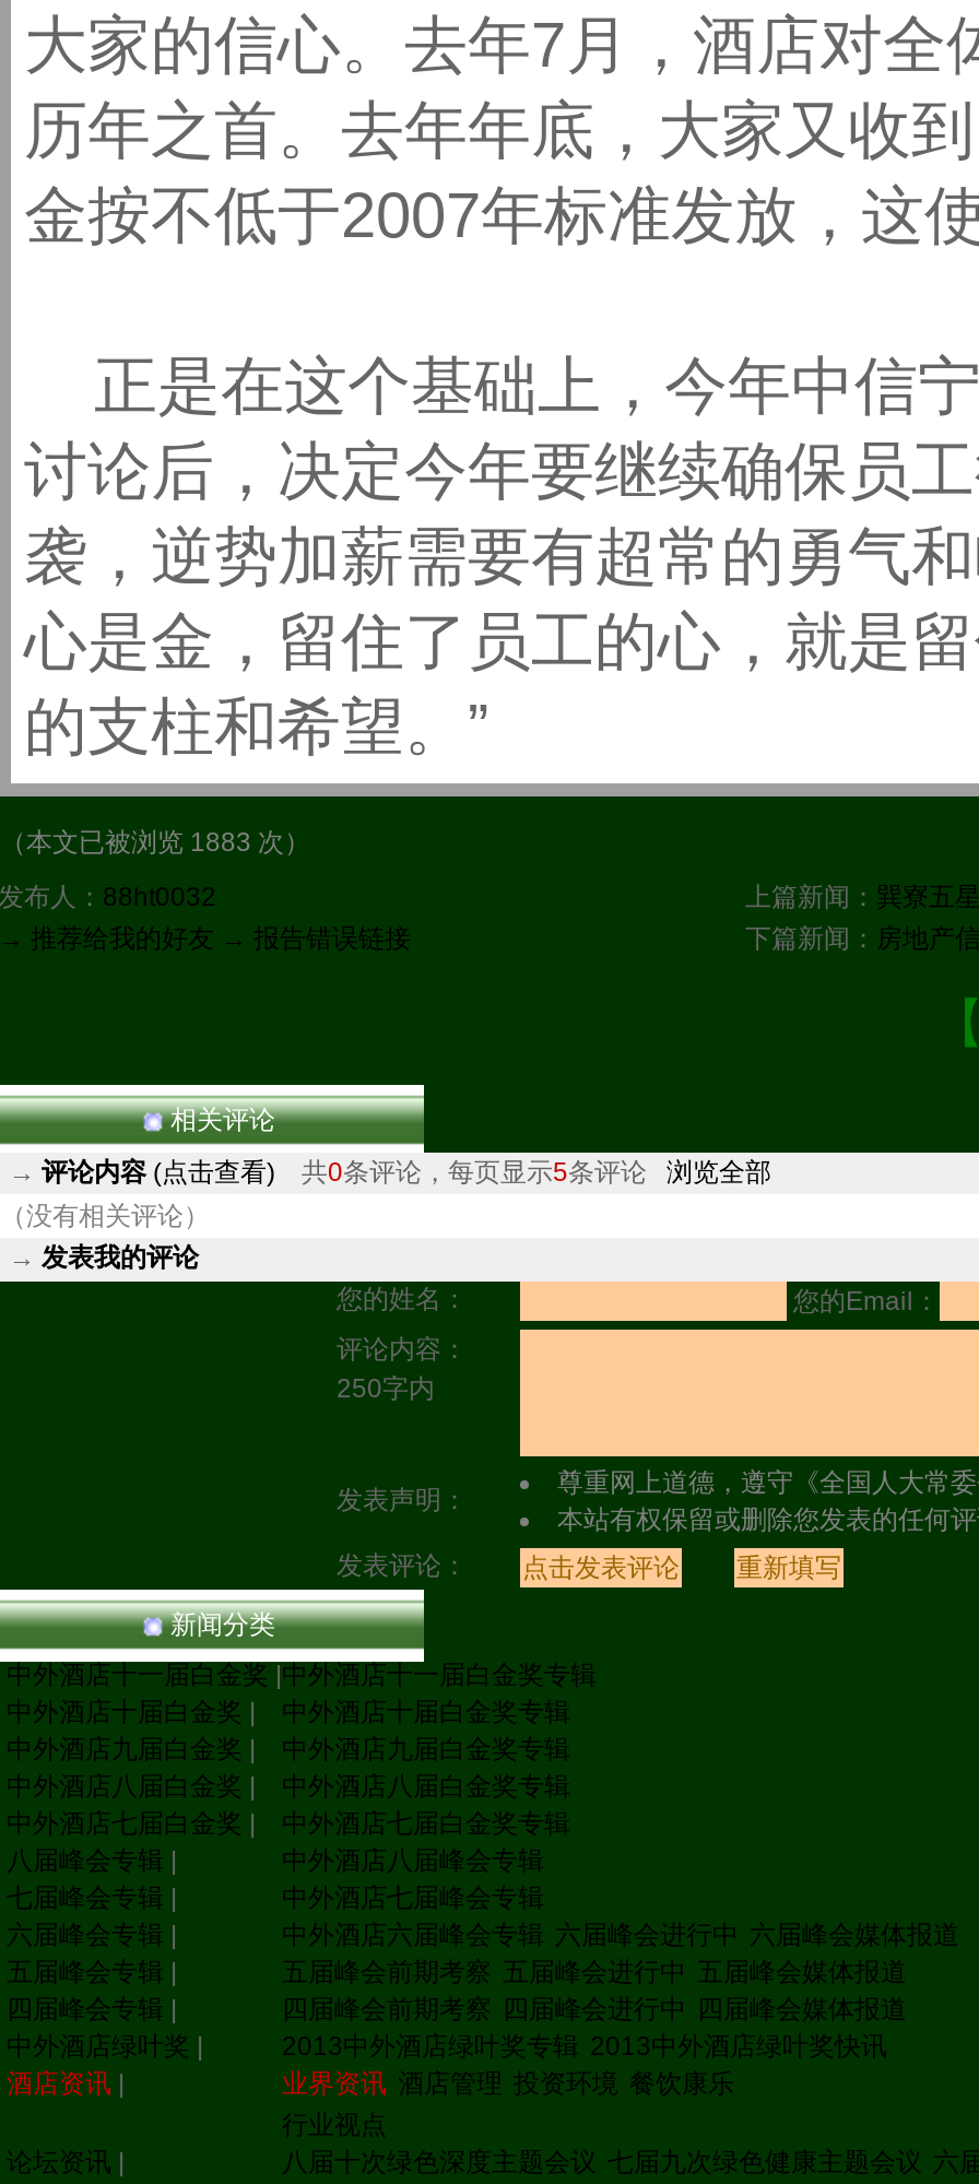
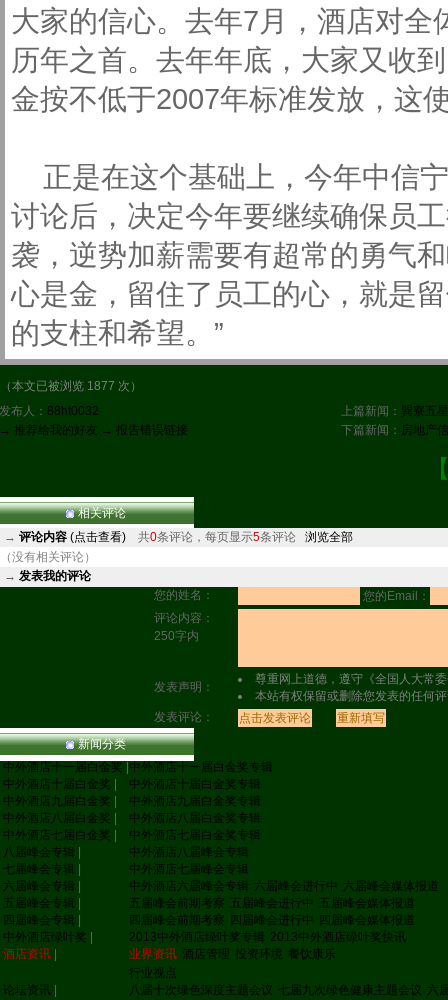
[0,827,310,858] （本文已被浏览 1883 次） -> [0,379,142,393] （本文已被浏览 1877 次）

